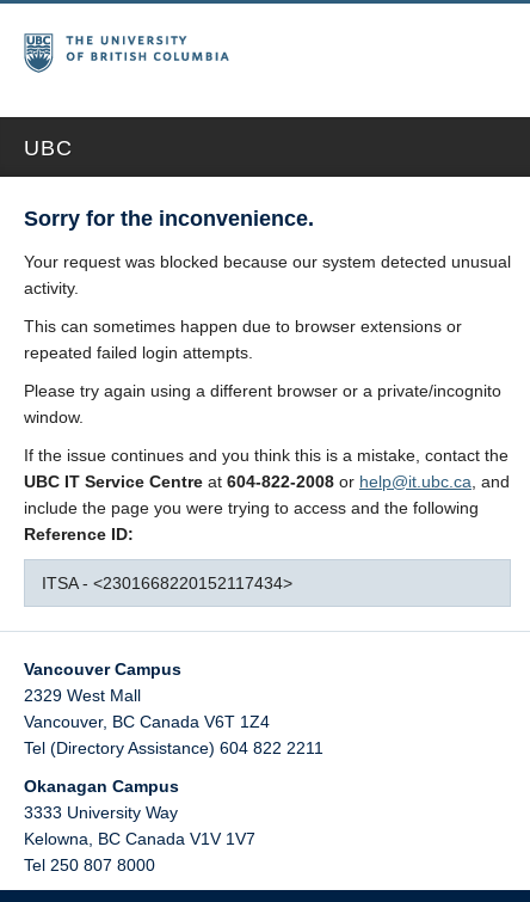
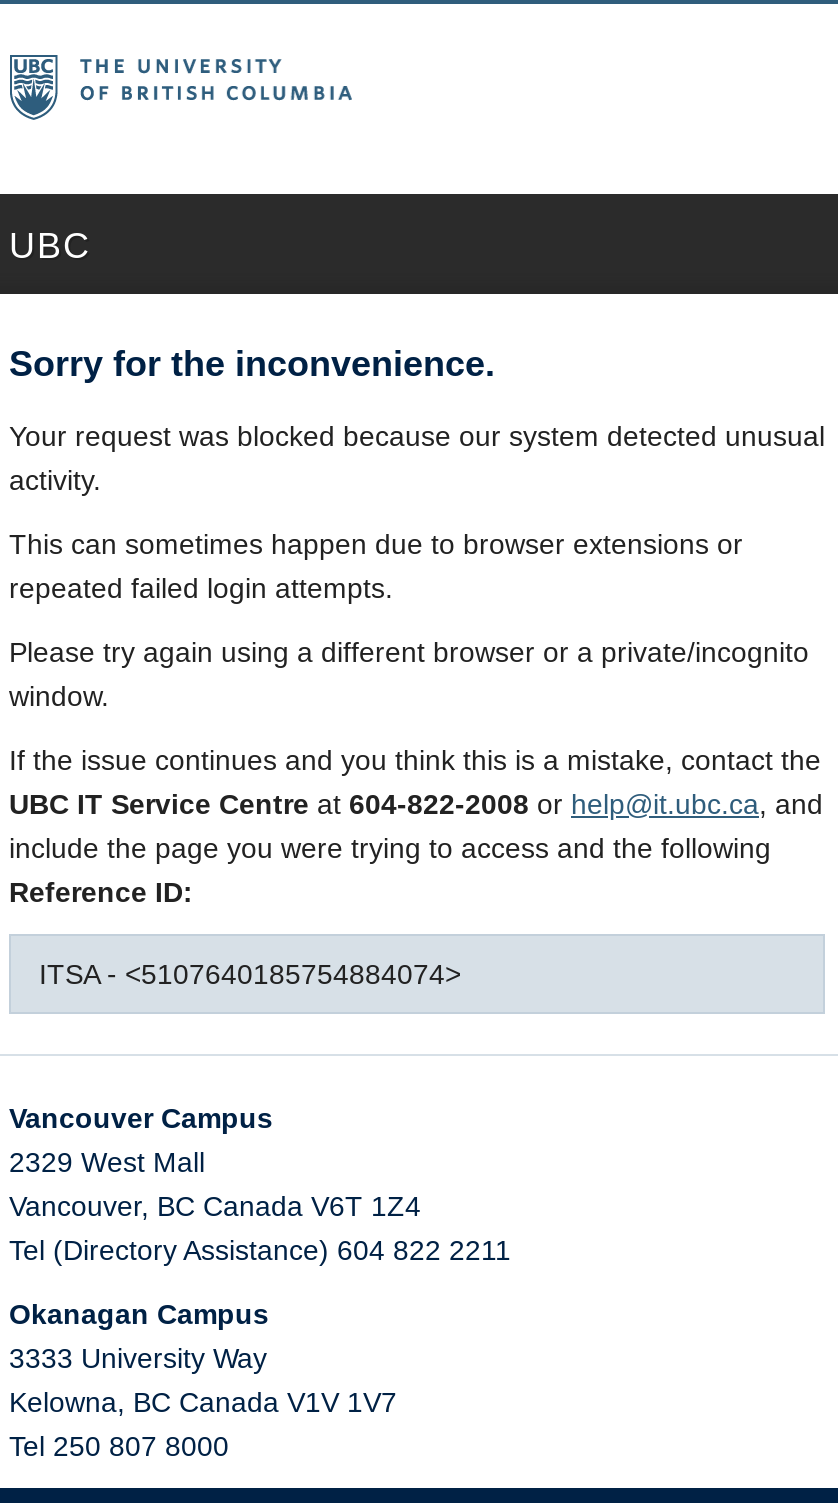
[42,573,292,593] ITSA - <2301668220152117434> -> [39,958,461,990] ITSA - <5107640185754884074>

